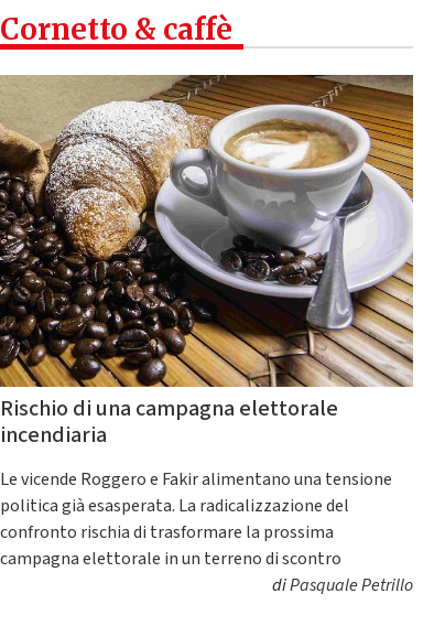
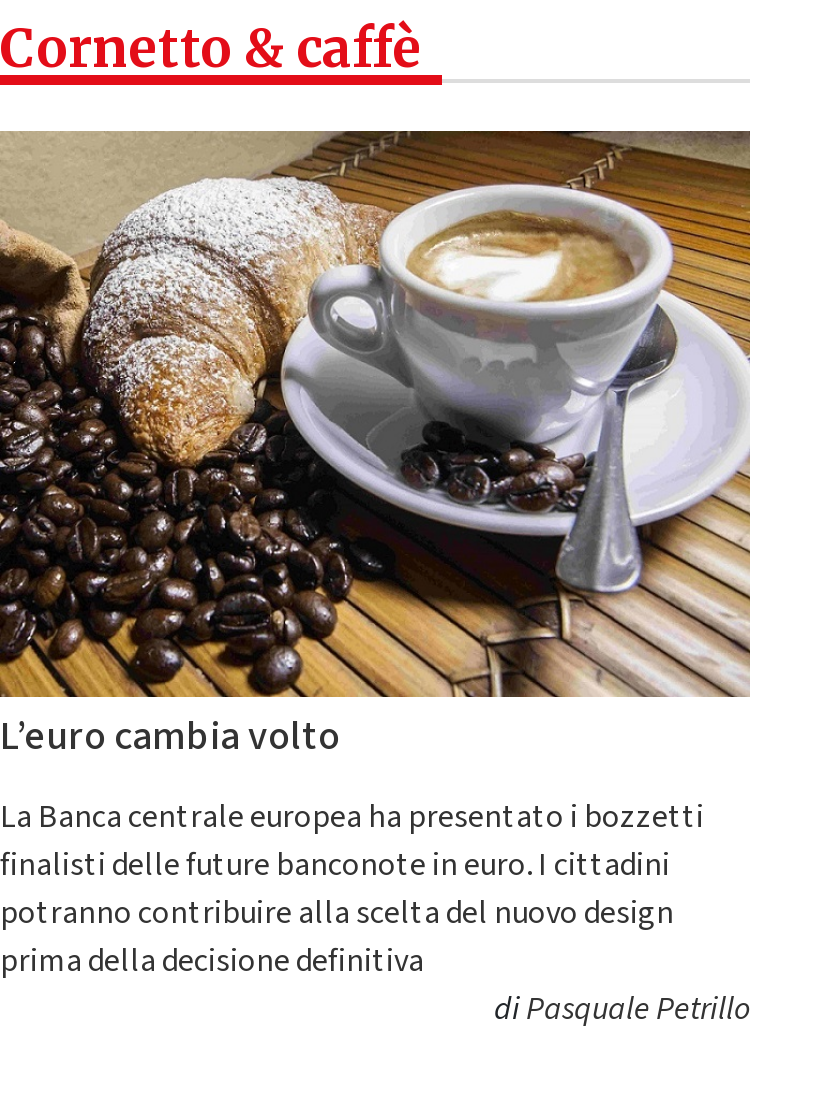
[0,393,338,450] Rischio di una campagna elettorale | incendiaria -> [0,708,340,764] L’euro cambia volto
[0,467,392,571] Le vicende Roggero e Fakir alimentano una tensione | politica già esasperata. La radicalizzazione del | confronto rischia di trasformare la prossima | campagna elettorale in un terreno di scontro -> [0,794,704,982] La Banca centrale europea ha presentato i bozzetti | finalisti delle future banconote in euro. I cittadini | potranno contribuire alla scelta del nuovo design | prima della decisione definitiva

